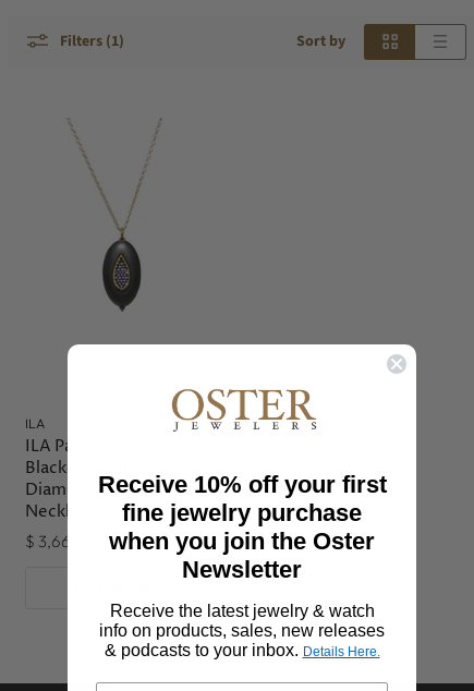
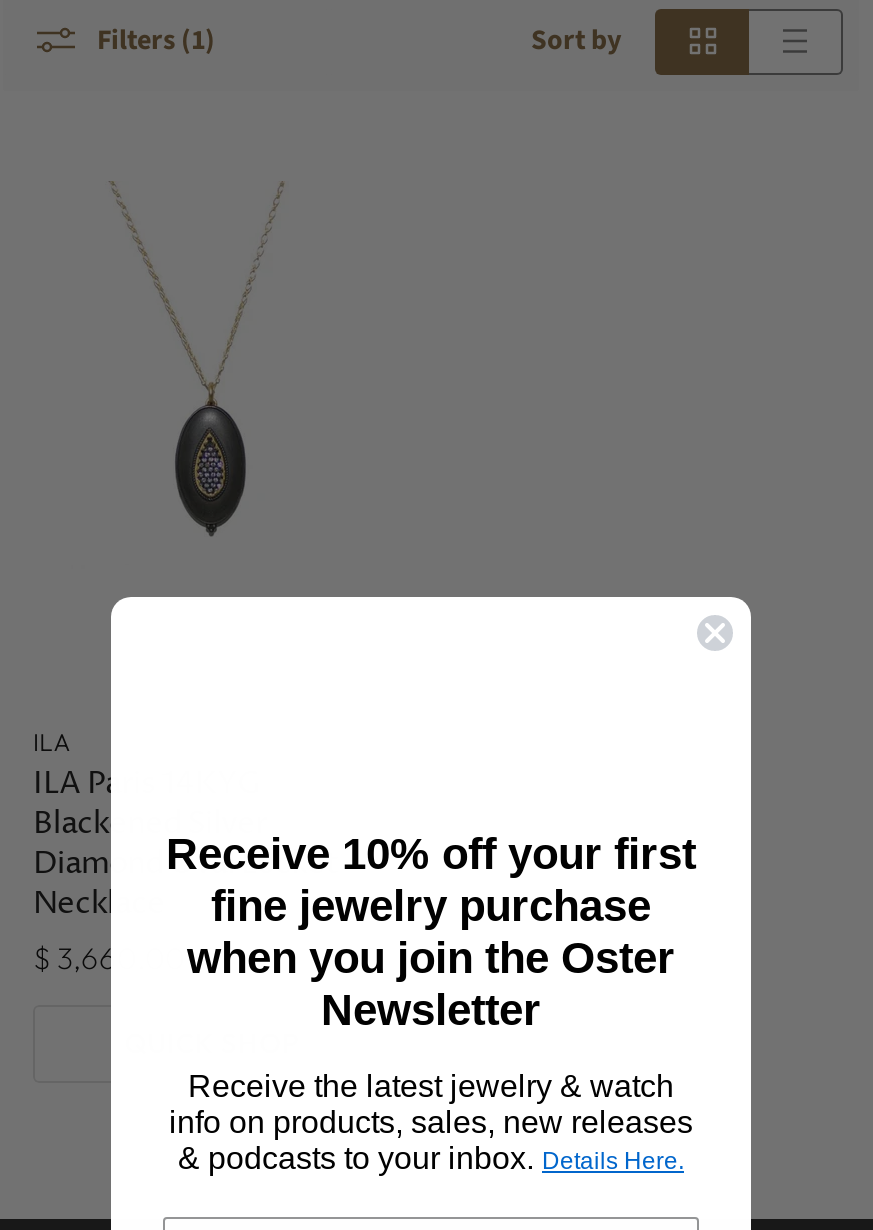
[171,388,317,433] [image] -> none

